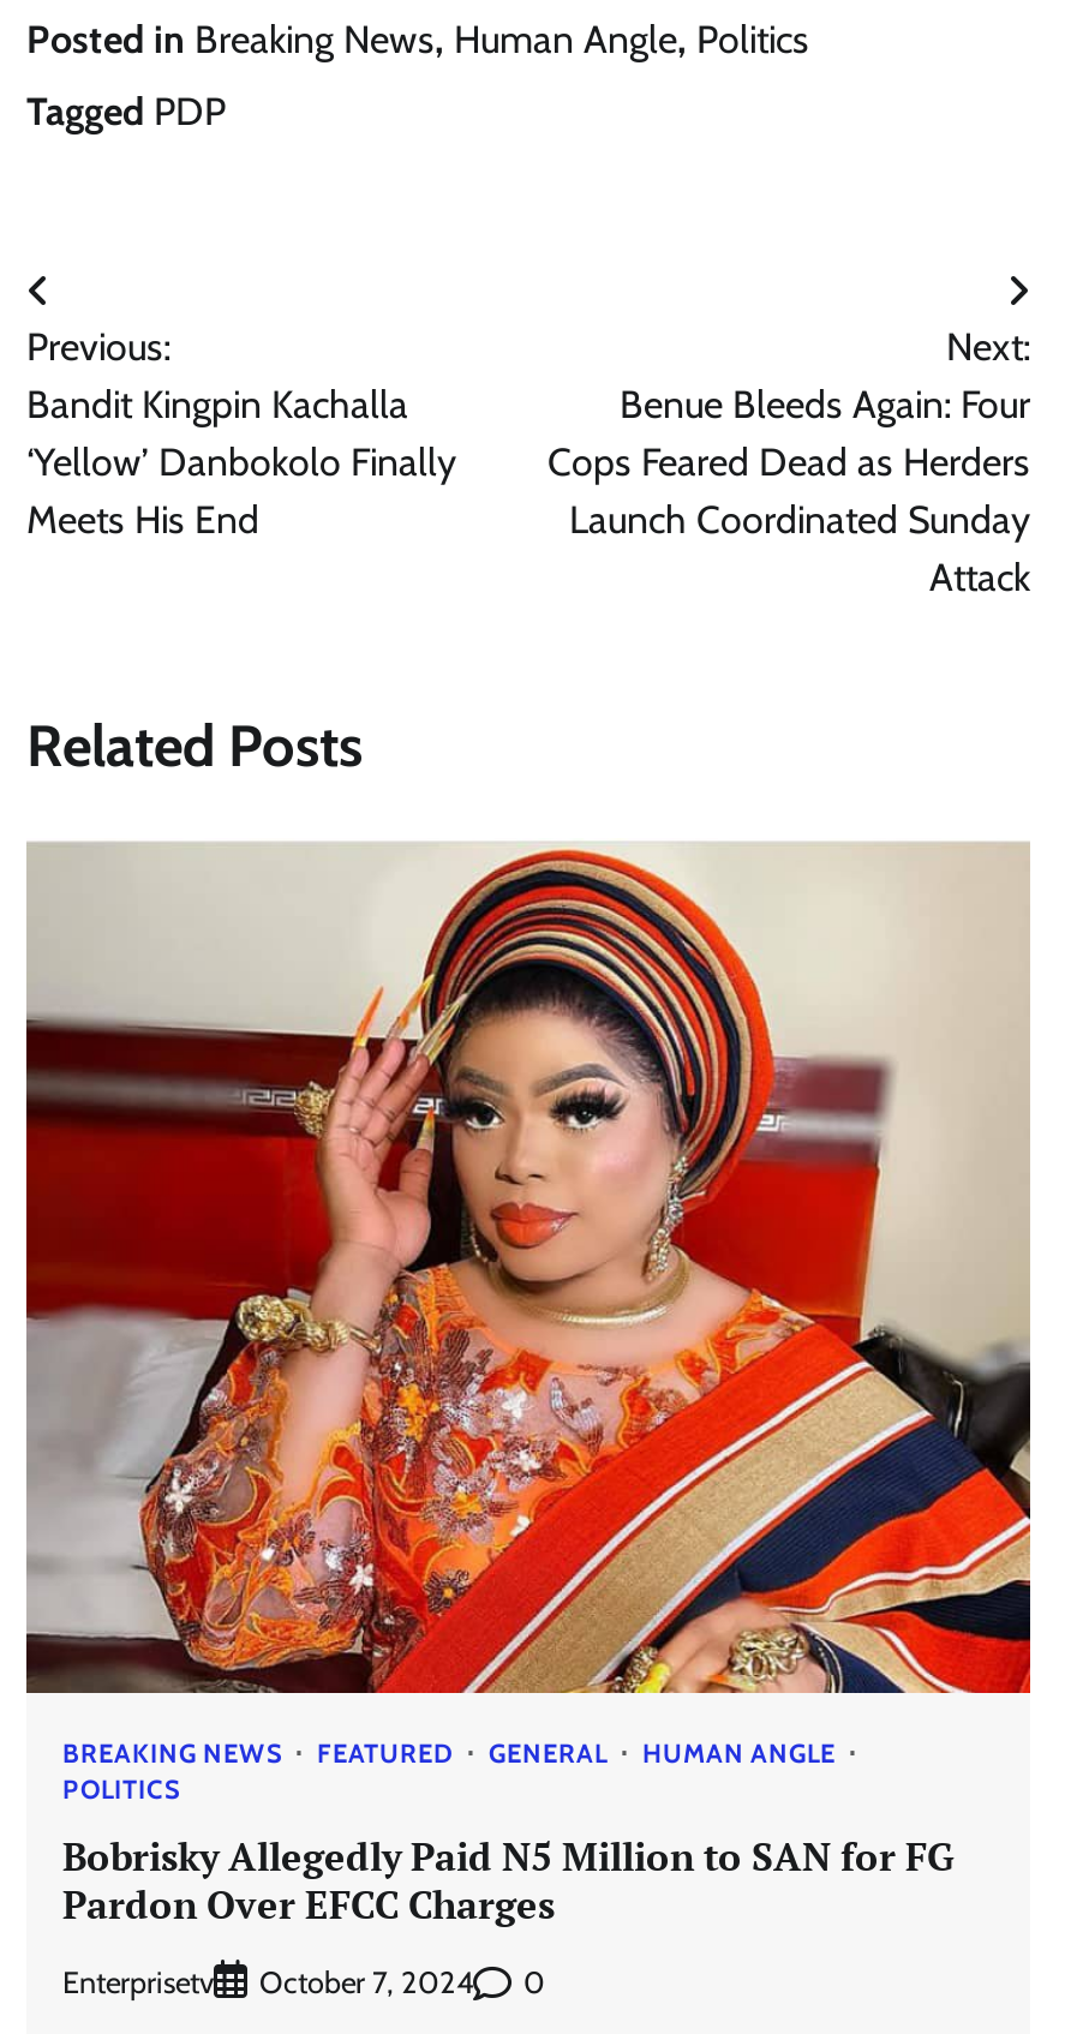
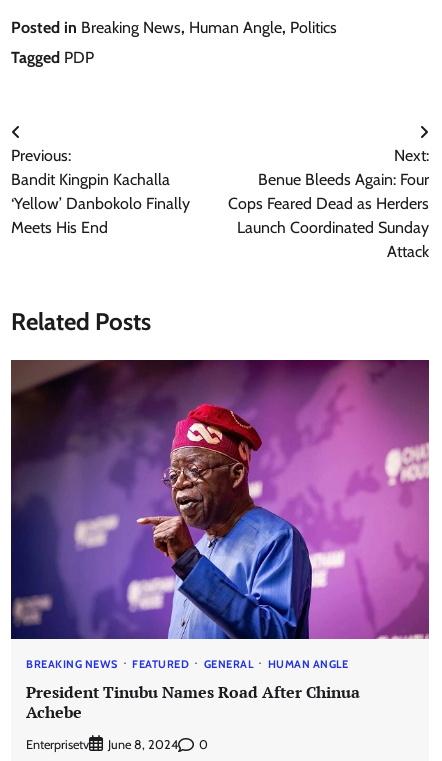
[26,840,1033,1695] [image] -> [11,359,430,640] [image]
[62,1772,953,1931] POLITICS | Bobrisky Allegedly Paid N5 Million to SAN for FG | Pardon Over EFCC Charges -> [26,681,360,723] President Tinubu Names Road After Chinua | Achebe
[259,1966,473,2002] October 7, 2024 -> [108,737,178,752] June 8, 2024

